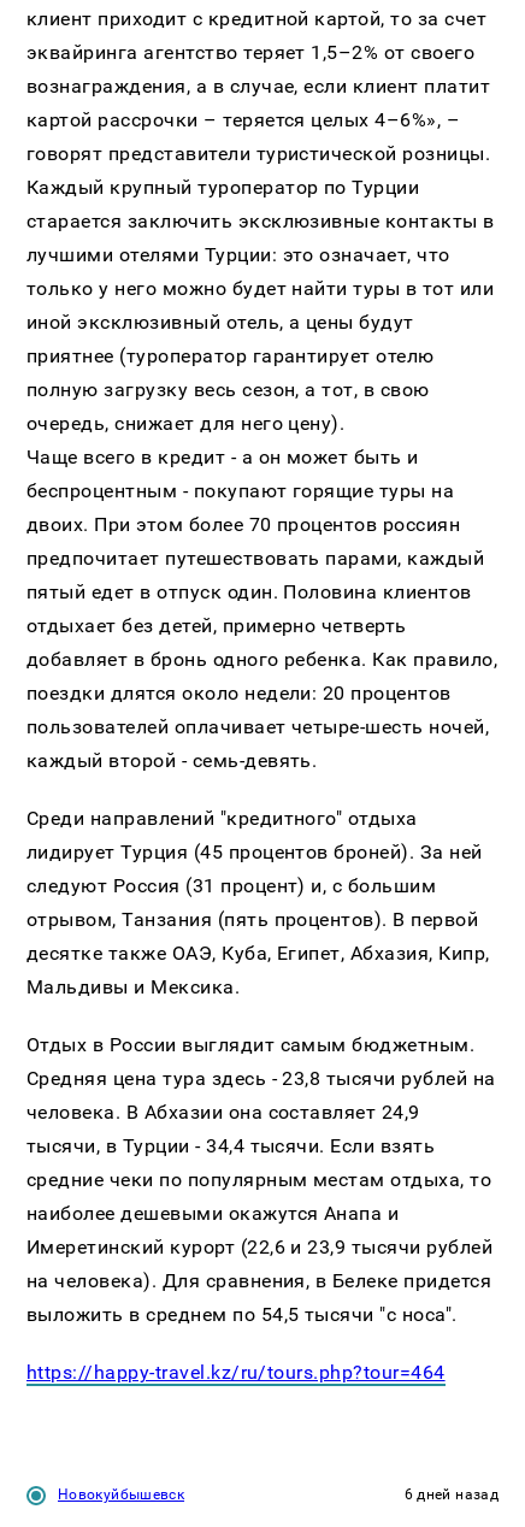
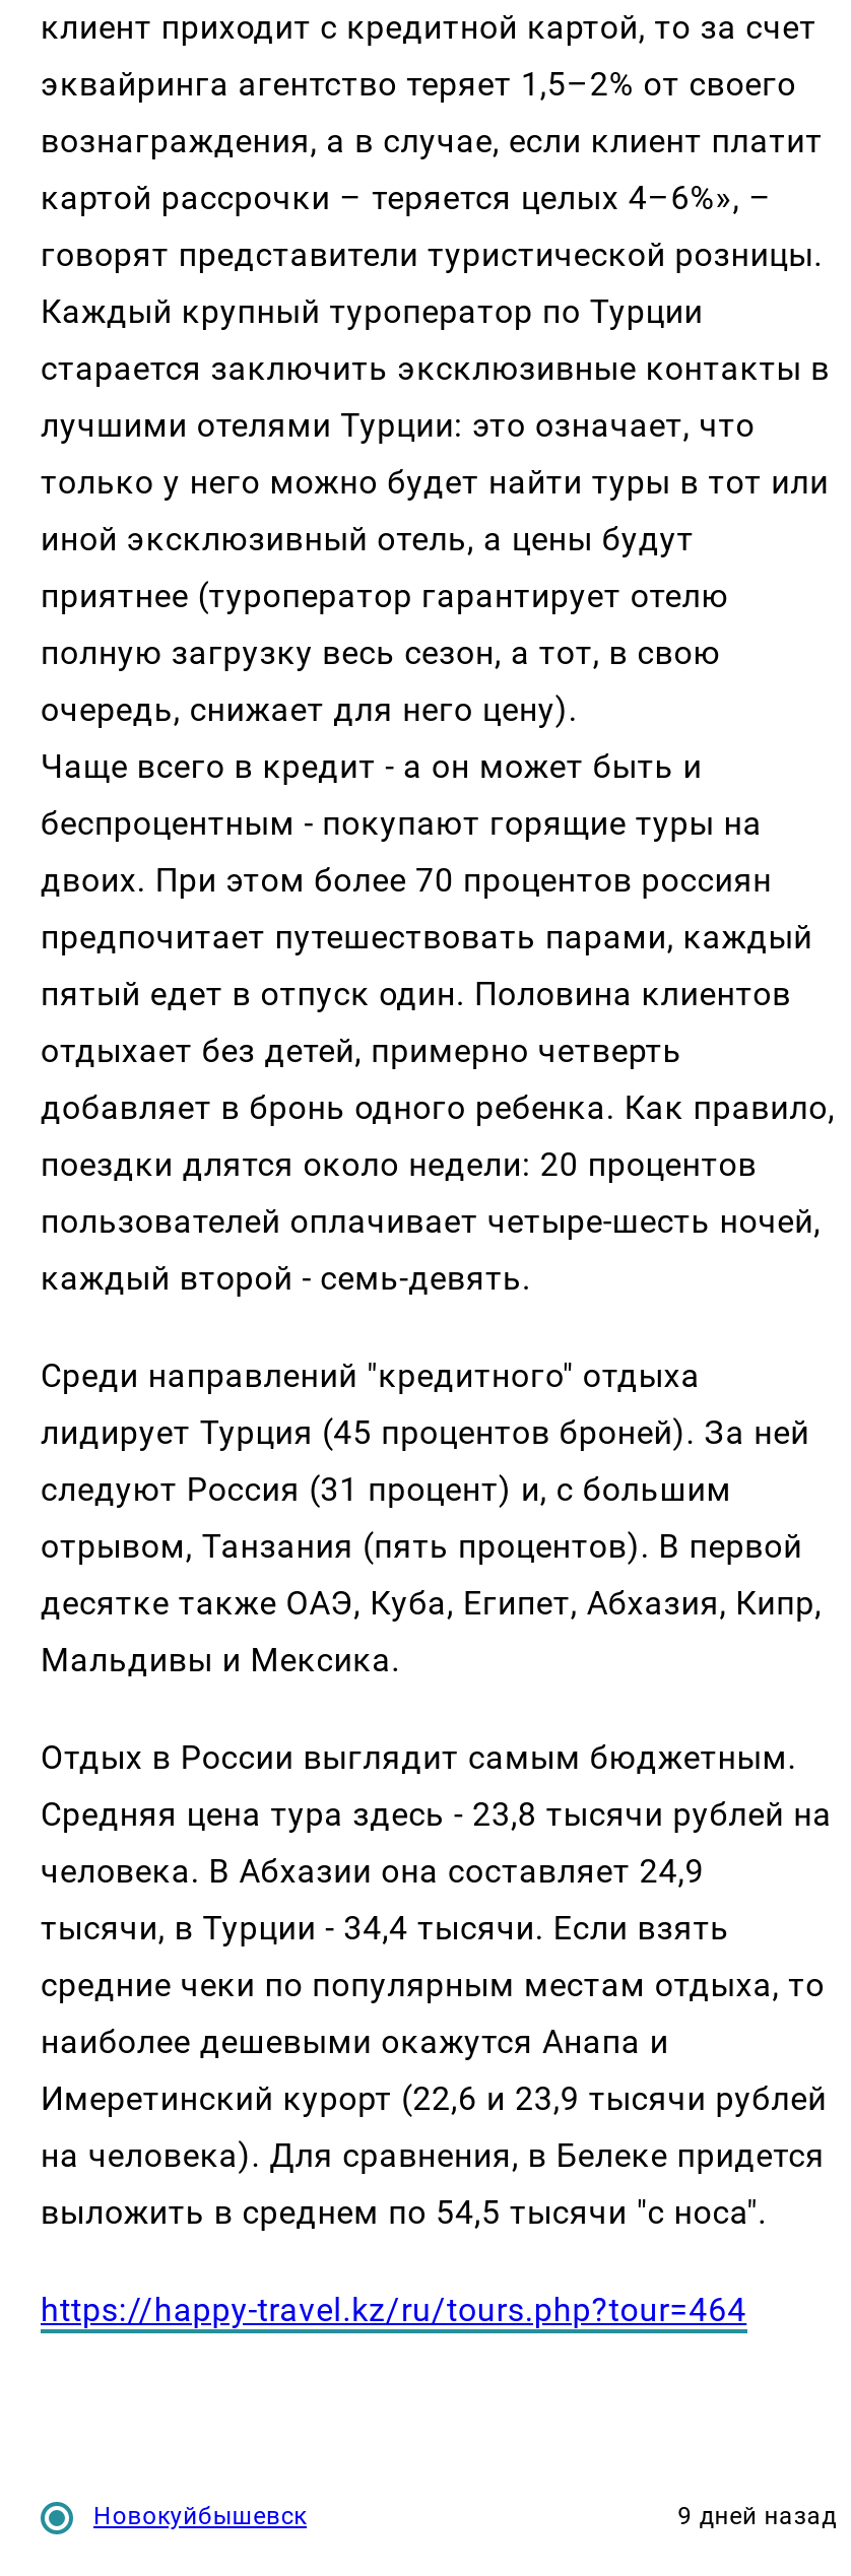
[404,1486,499,1503] 6 дней назад -> [678,2502,837,2531] 9 дней назад

